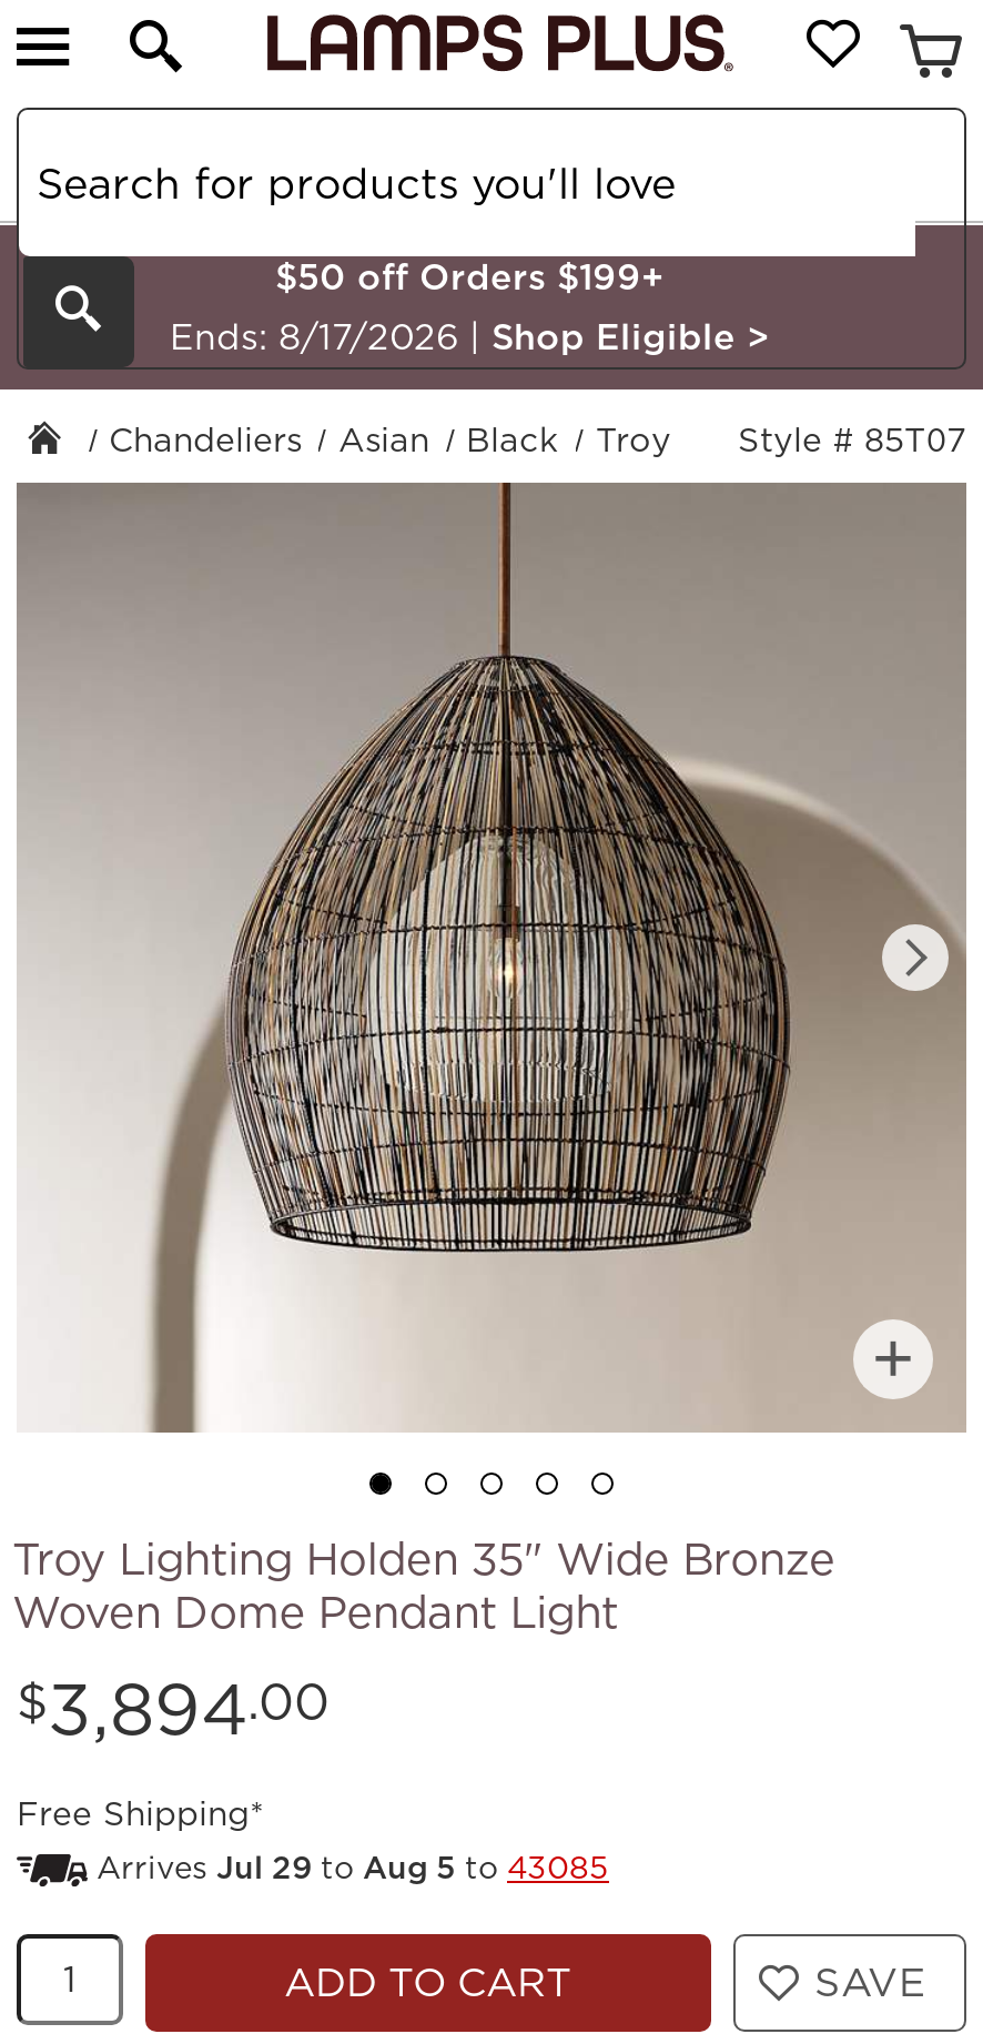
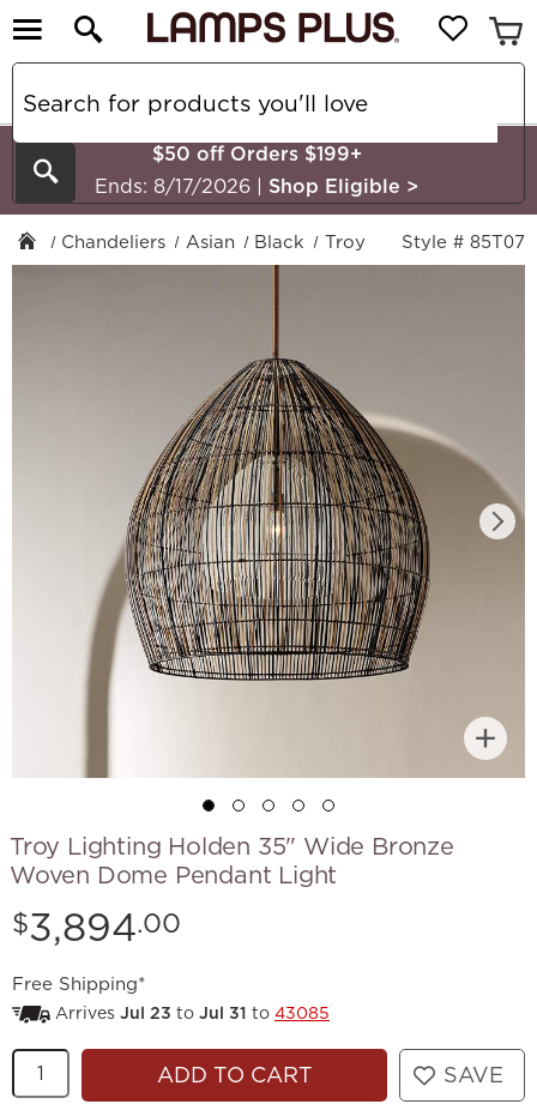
[97,1845,609,1890] Arrives Jul 29 to Aug 5 to 43085 -> [55,1001,330,1025] Arrives Jul 23 to Jul 31 to 43085

